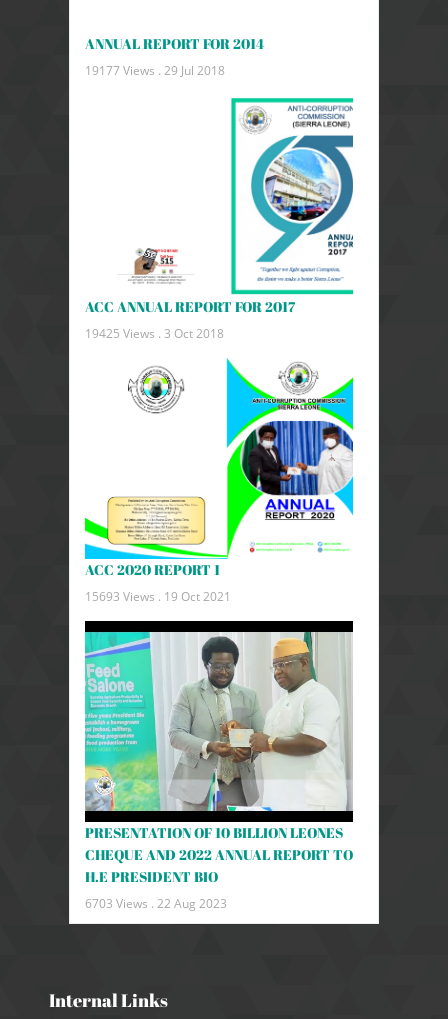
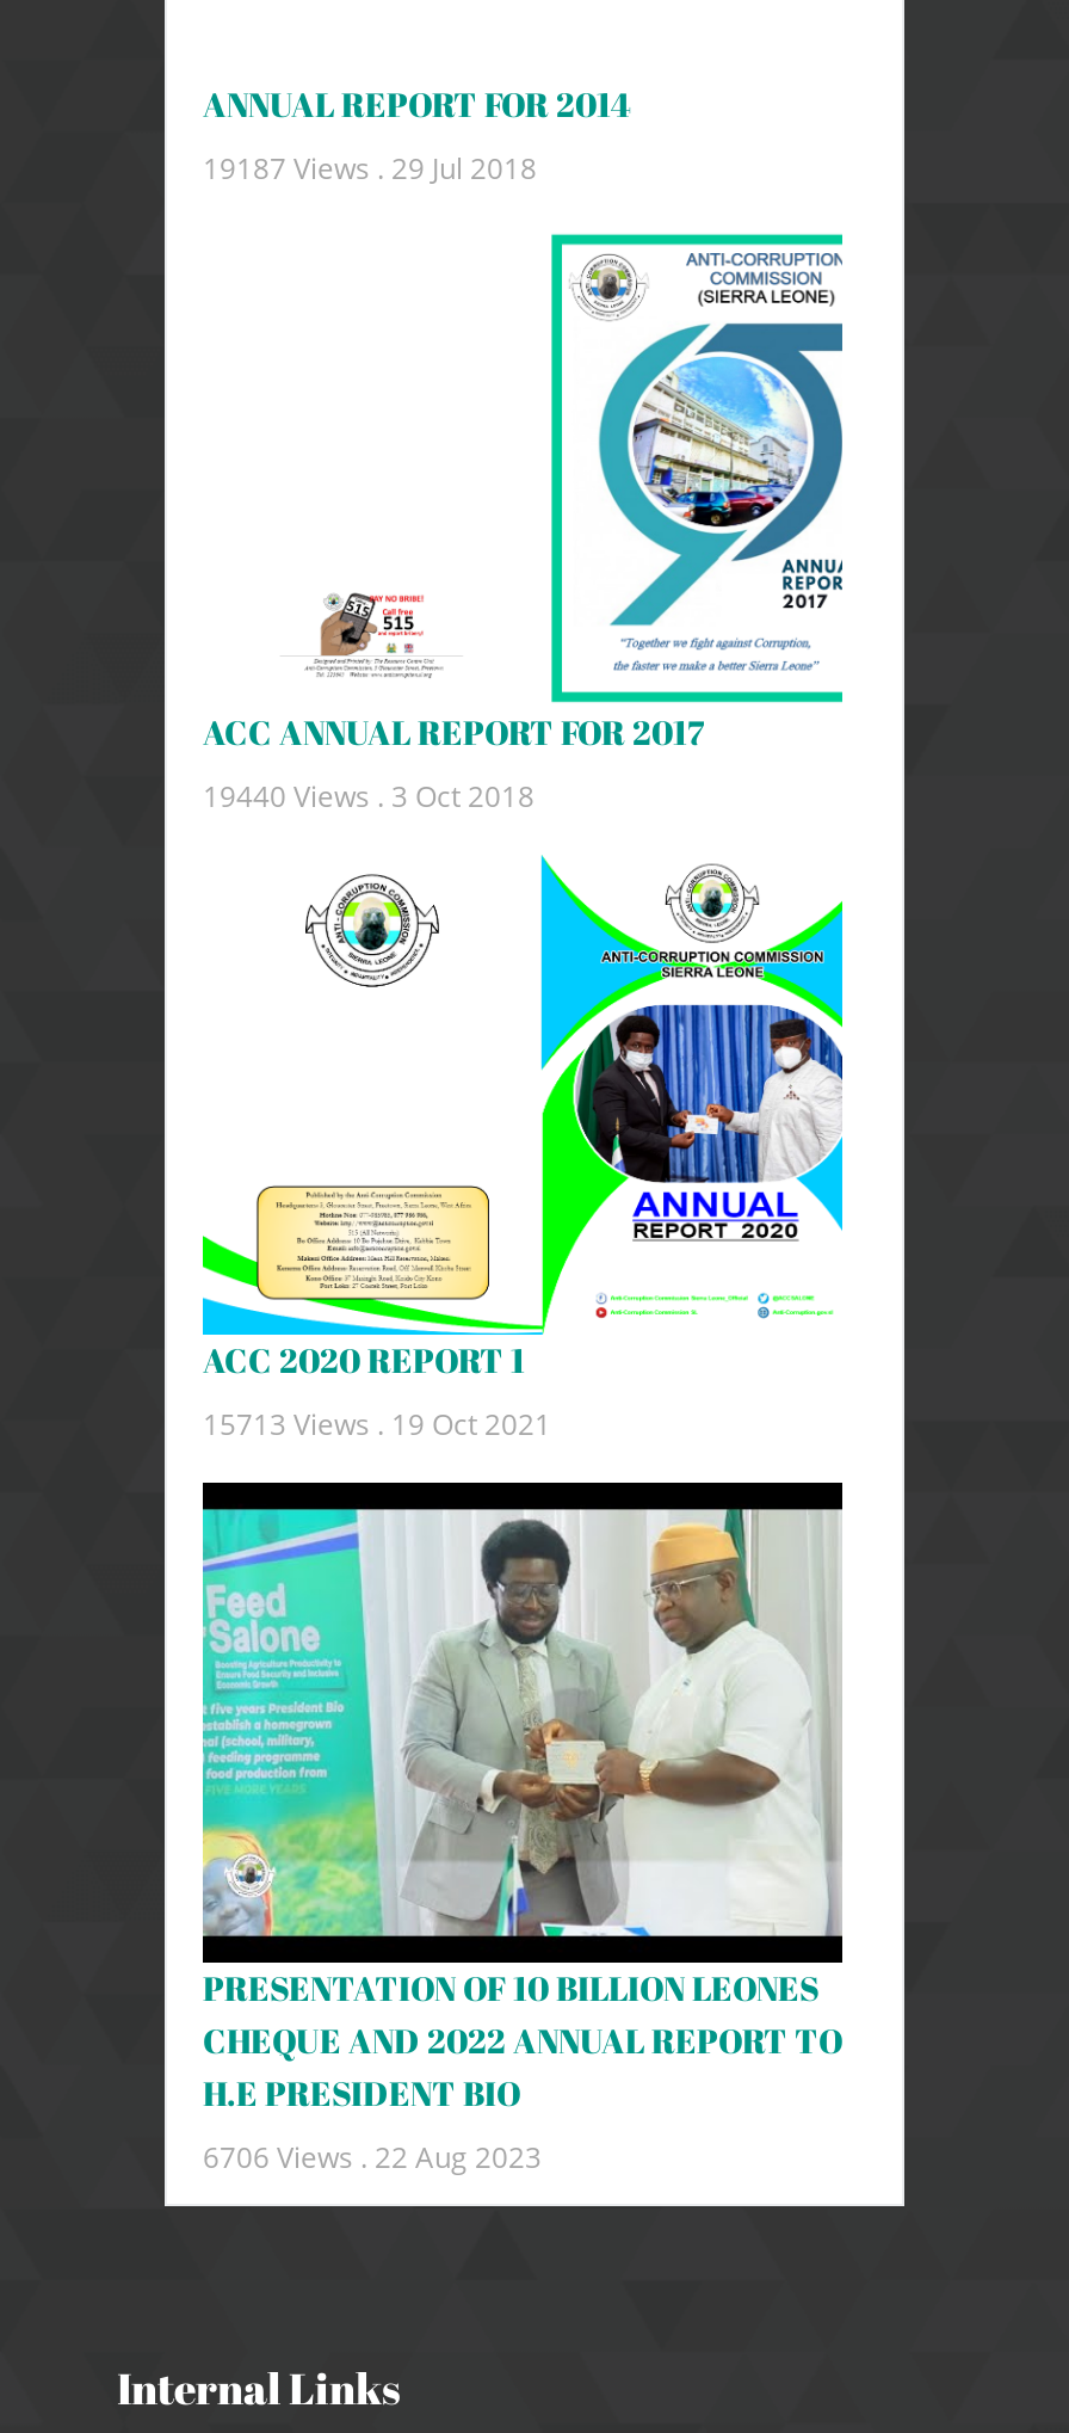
[85,62,225,78] 19177 Views . 29 Jul 2018 -> [203,148,537,186] 19187 Views . 29 Jul 2018
[85,325,224,341] 19425 Views . 3 Oct 2018 -> [203,776,534,814] 19440 Views . 3 Oct 2018
[85,588,231,604] 15693 Views . 19 Oct 2021 -> [203,1404,551,1442] 15713 Views . 19 Oct 2021
[85,895,227,911] 6703 Views . 22 Aug 2023 -> [203,2137,542,2175] 6706 Views . 22 Aug 2023

